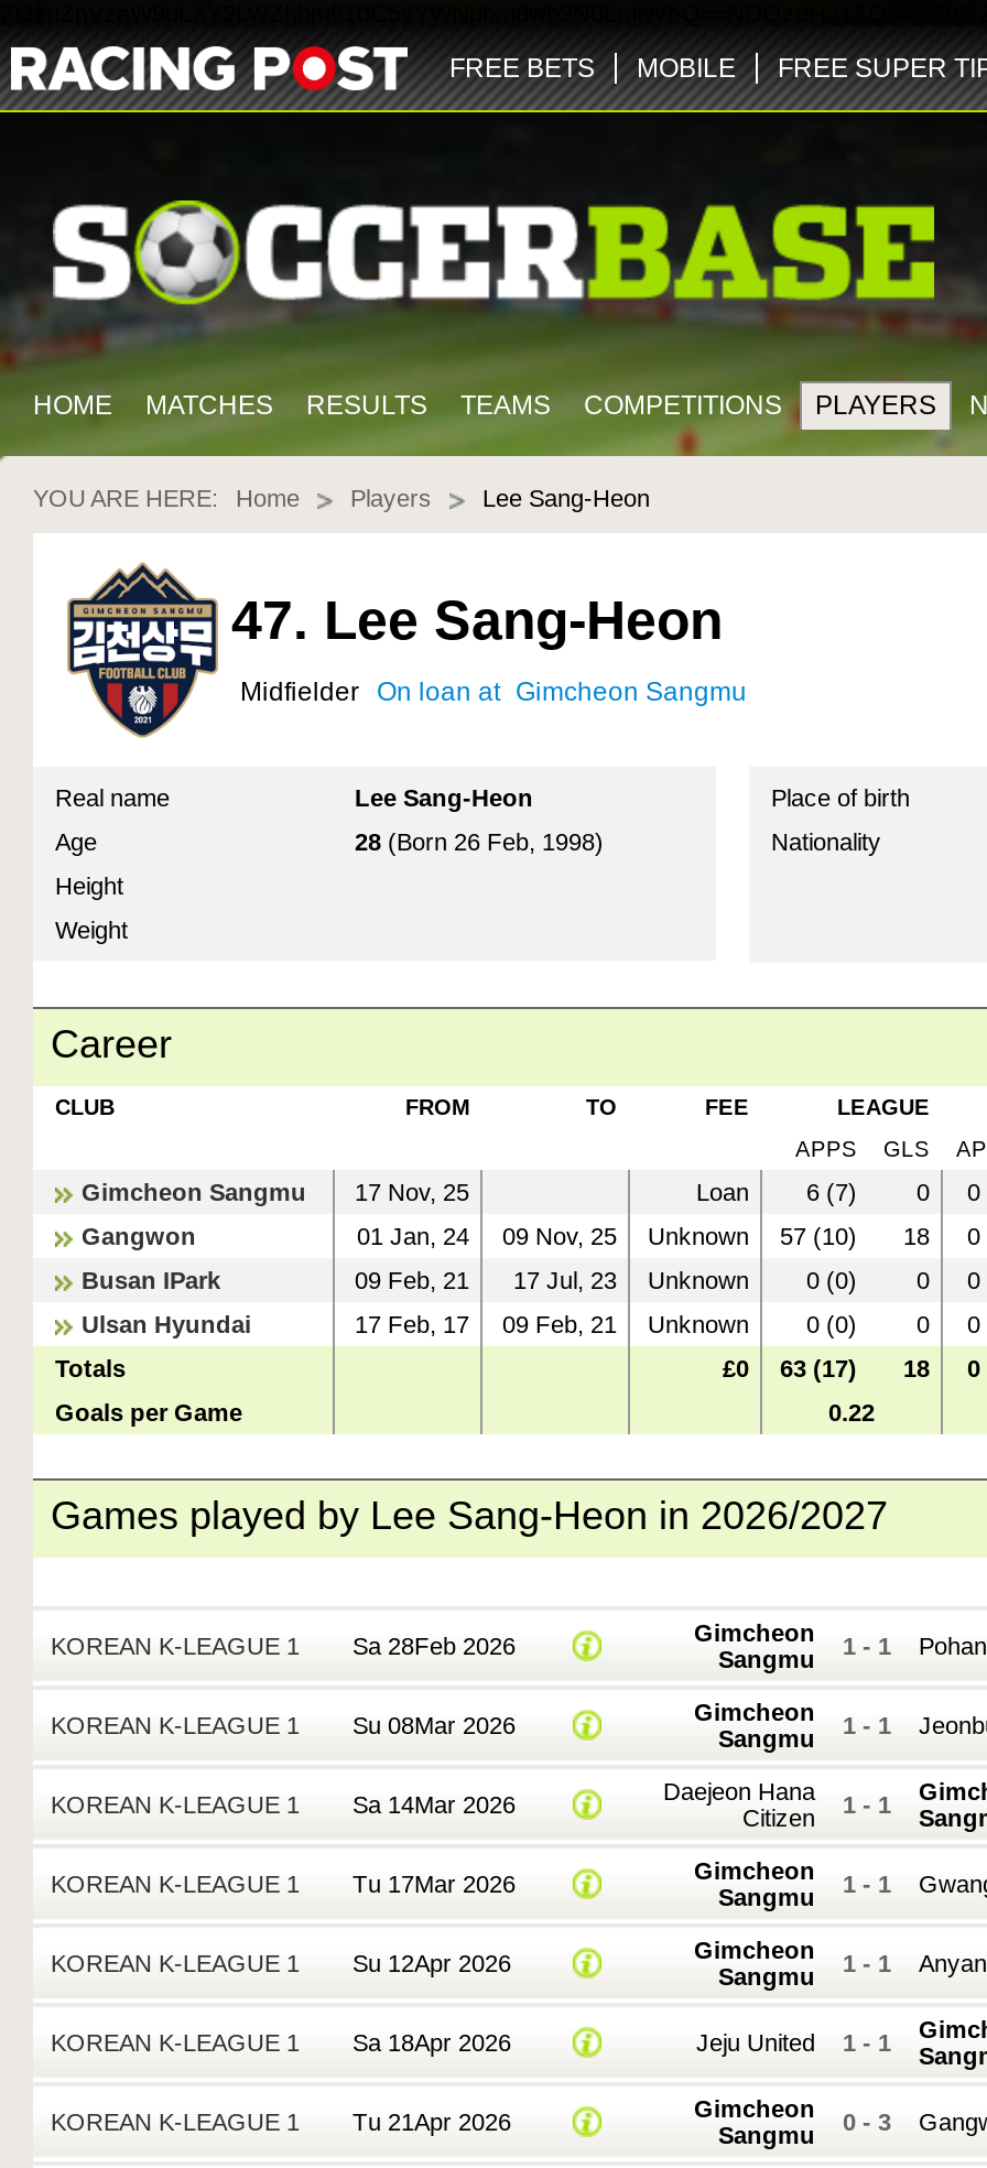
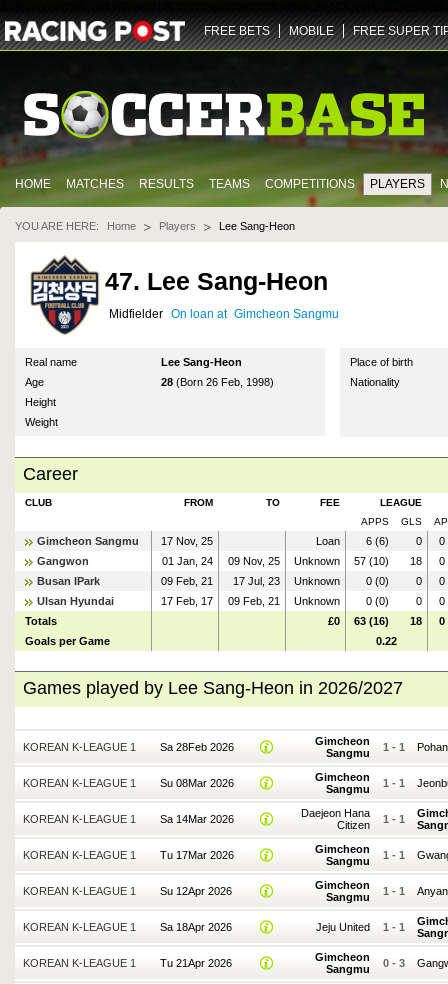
[806,1179,857,1205] 6 (7) -> [366,535,389,547] 6 (6)
[780,1355,857,1381] 63 (17) -> [354,615,389,627] 63 (16)

